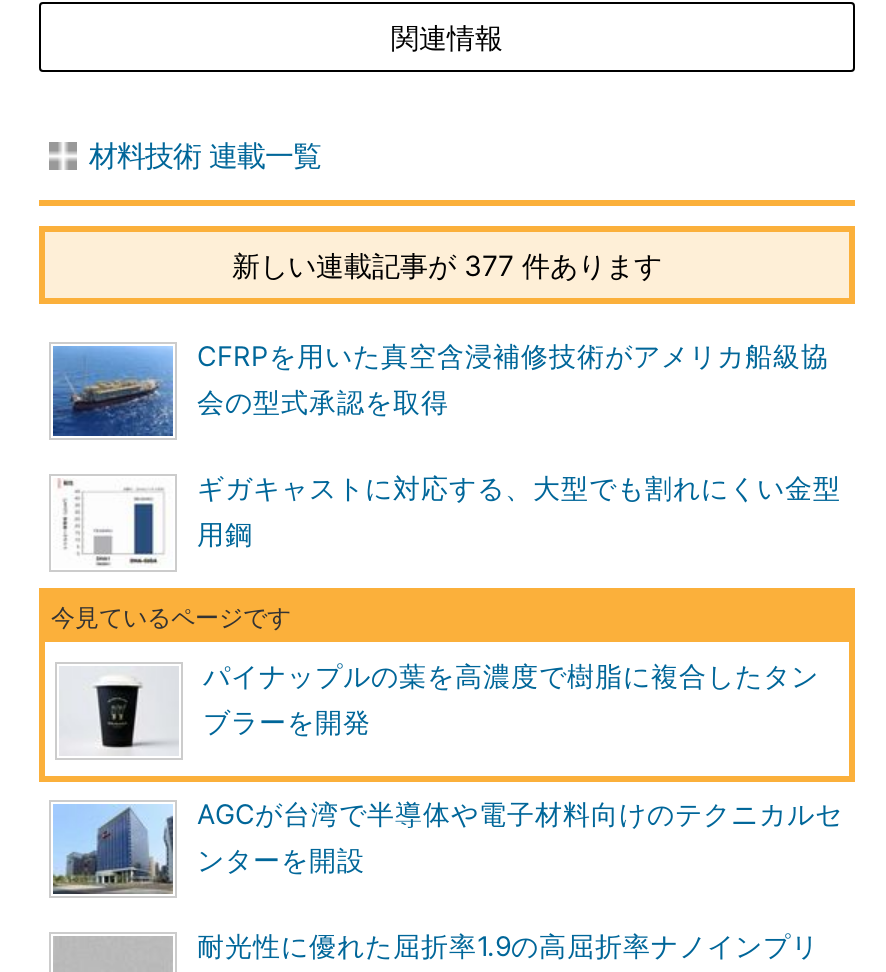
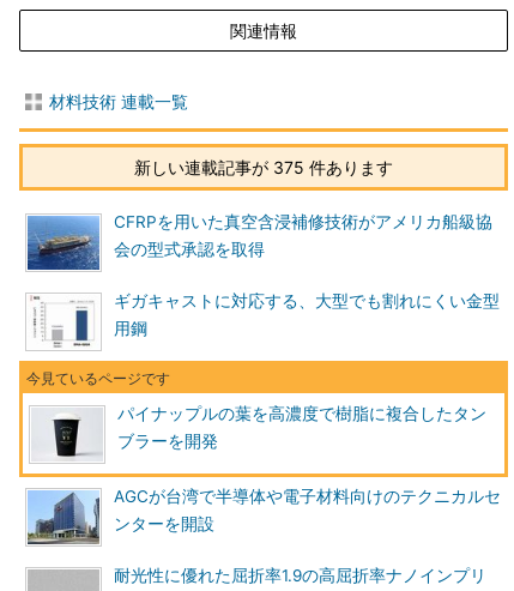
[232,247,662,281] 新しい連載記事が 377 件あります -> [134,157,393,177] 新しい連載記事が 375 件あります

